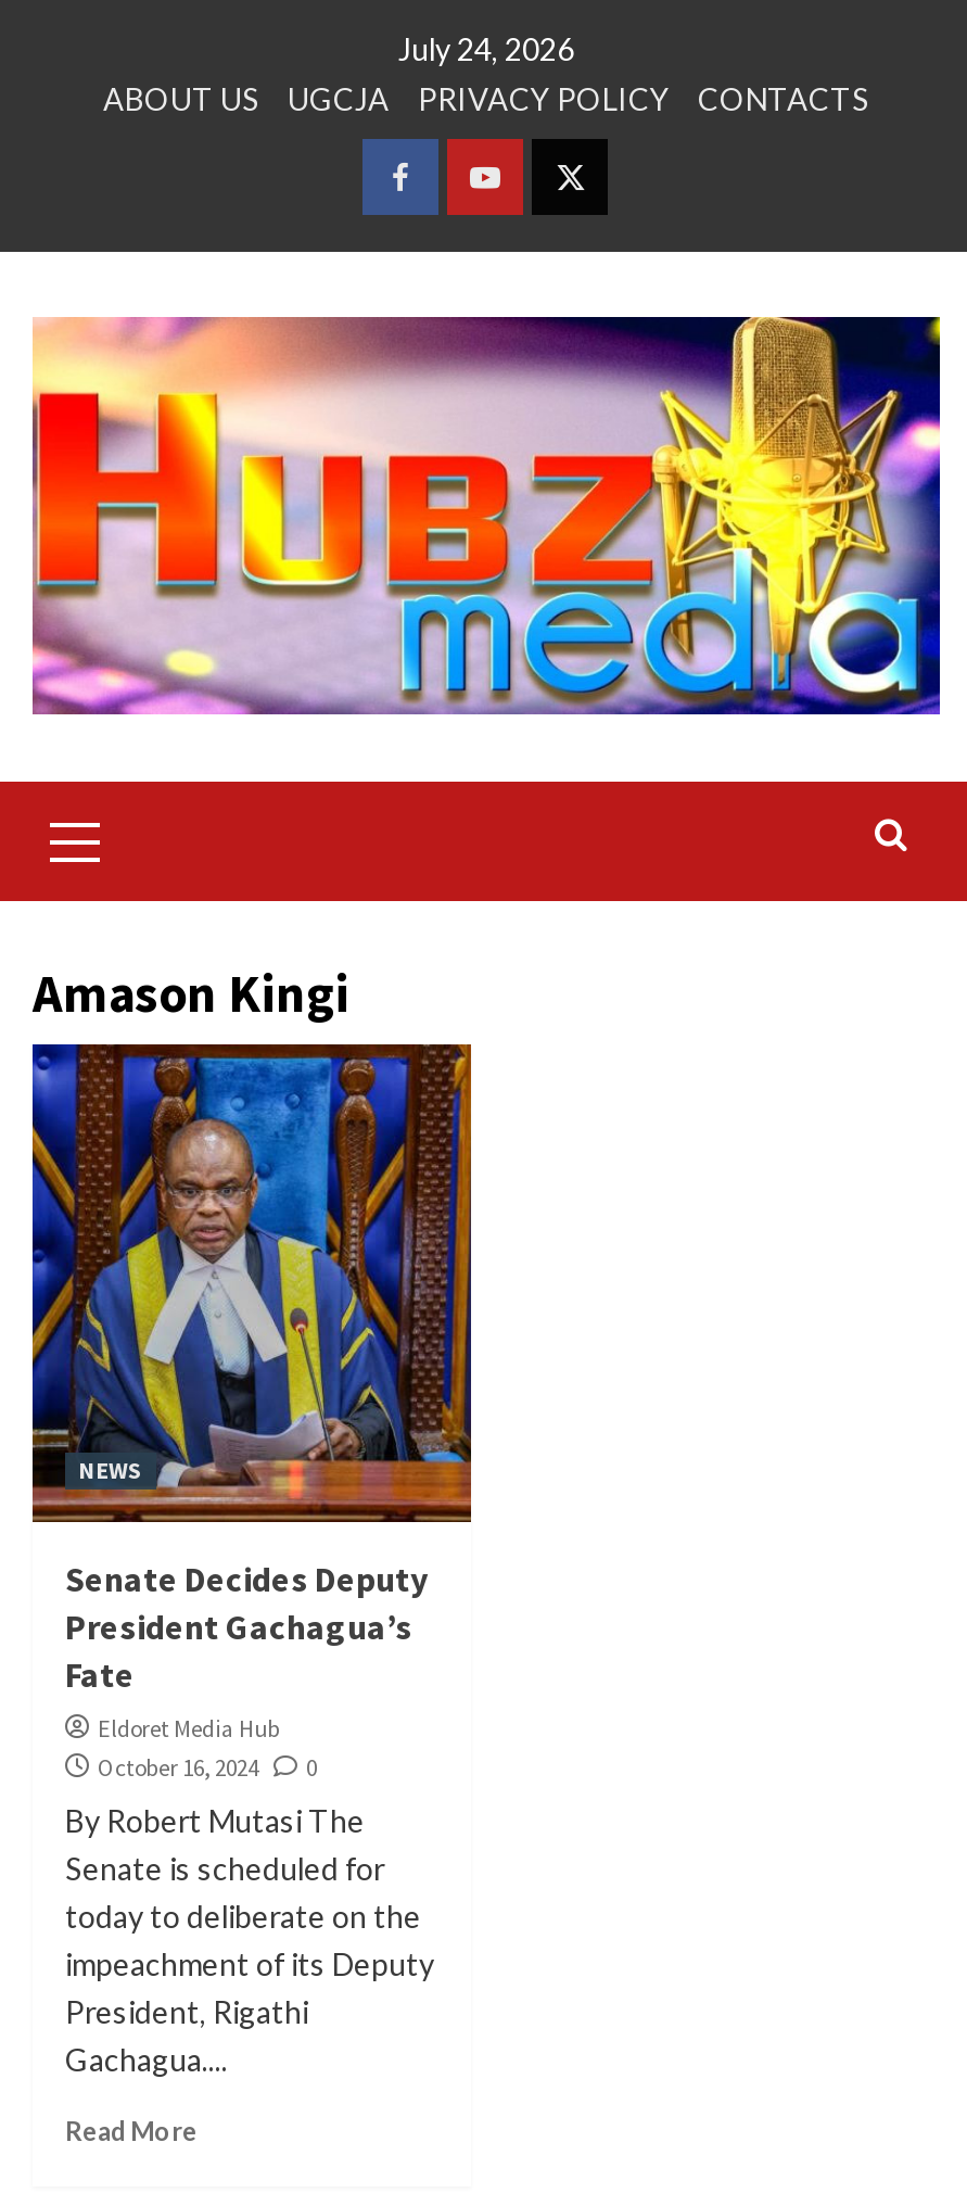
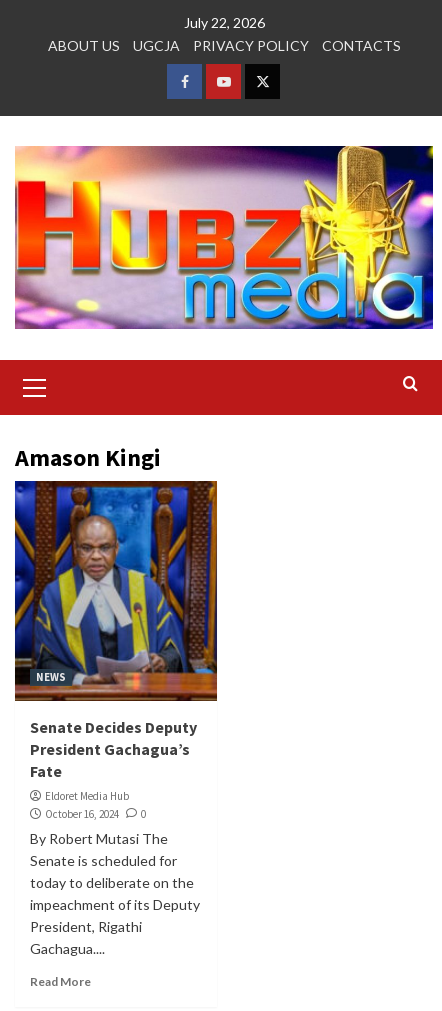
[398,30,574,67] July 24, 2026 -> [183,14,264,31] July 22, 2026

